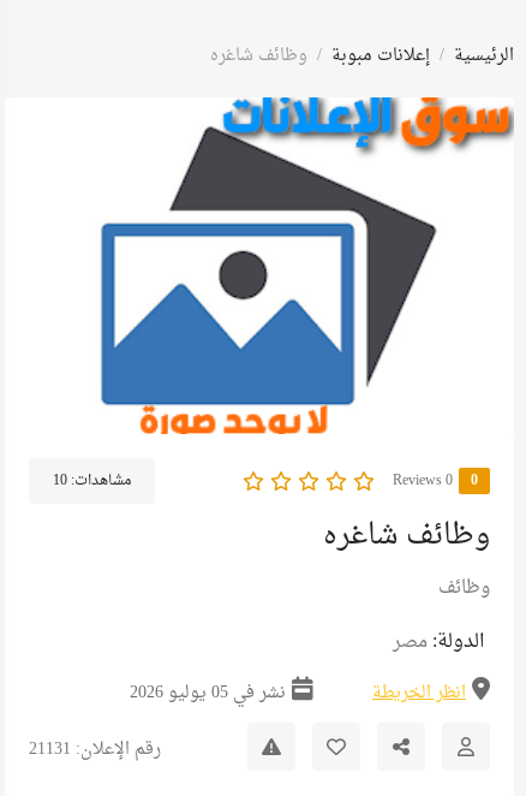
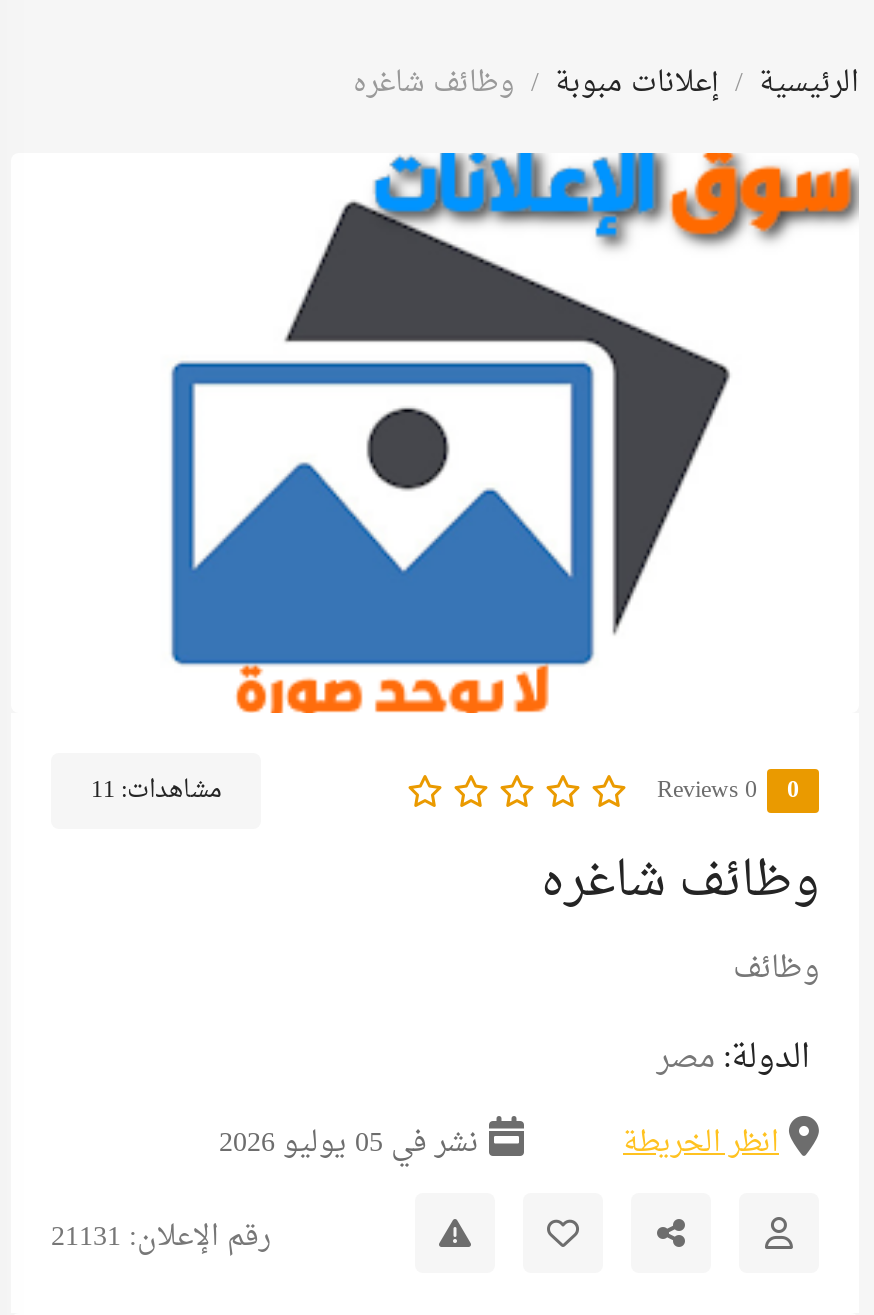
[53,468,131,494] مشاهدات: 10 -> [91,769,221,813] مشاهدات: 11

